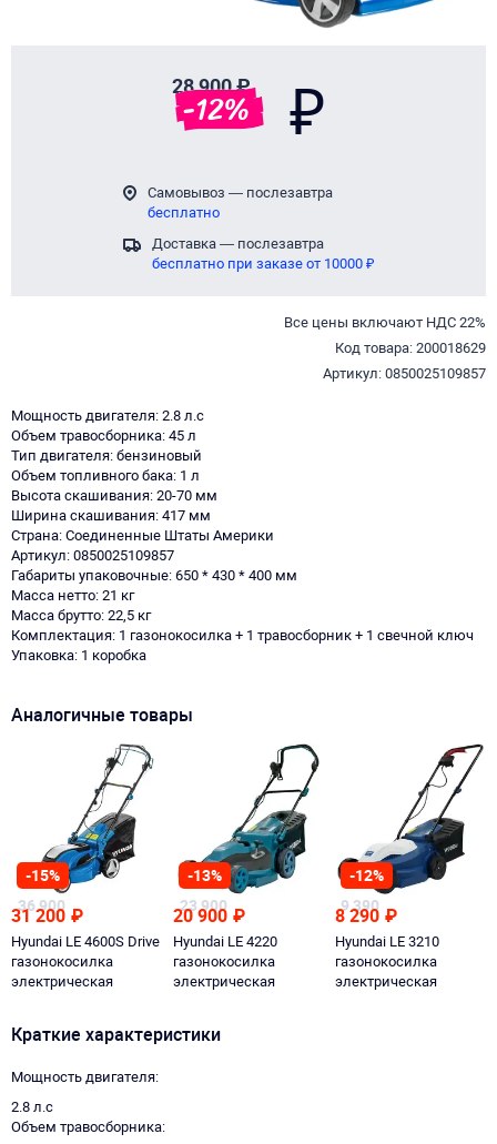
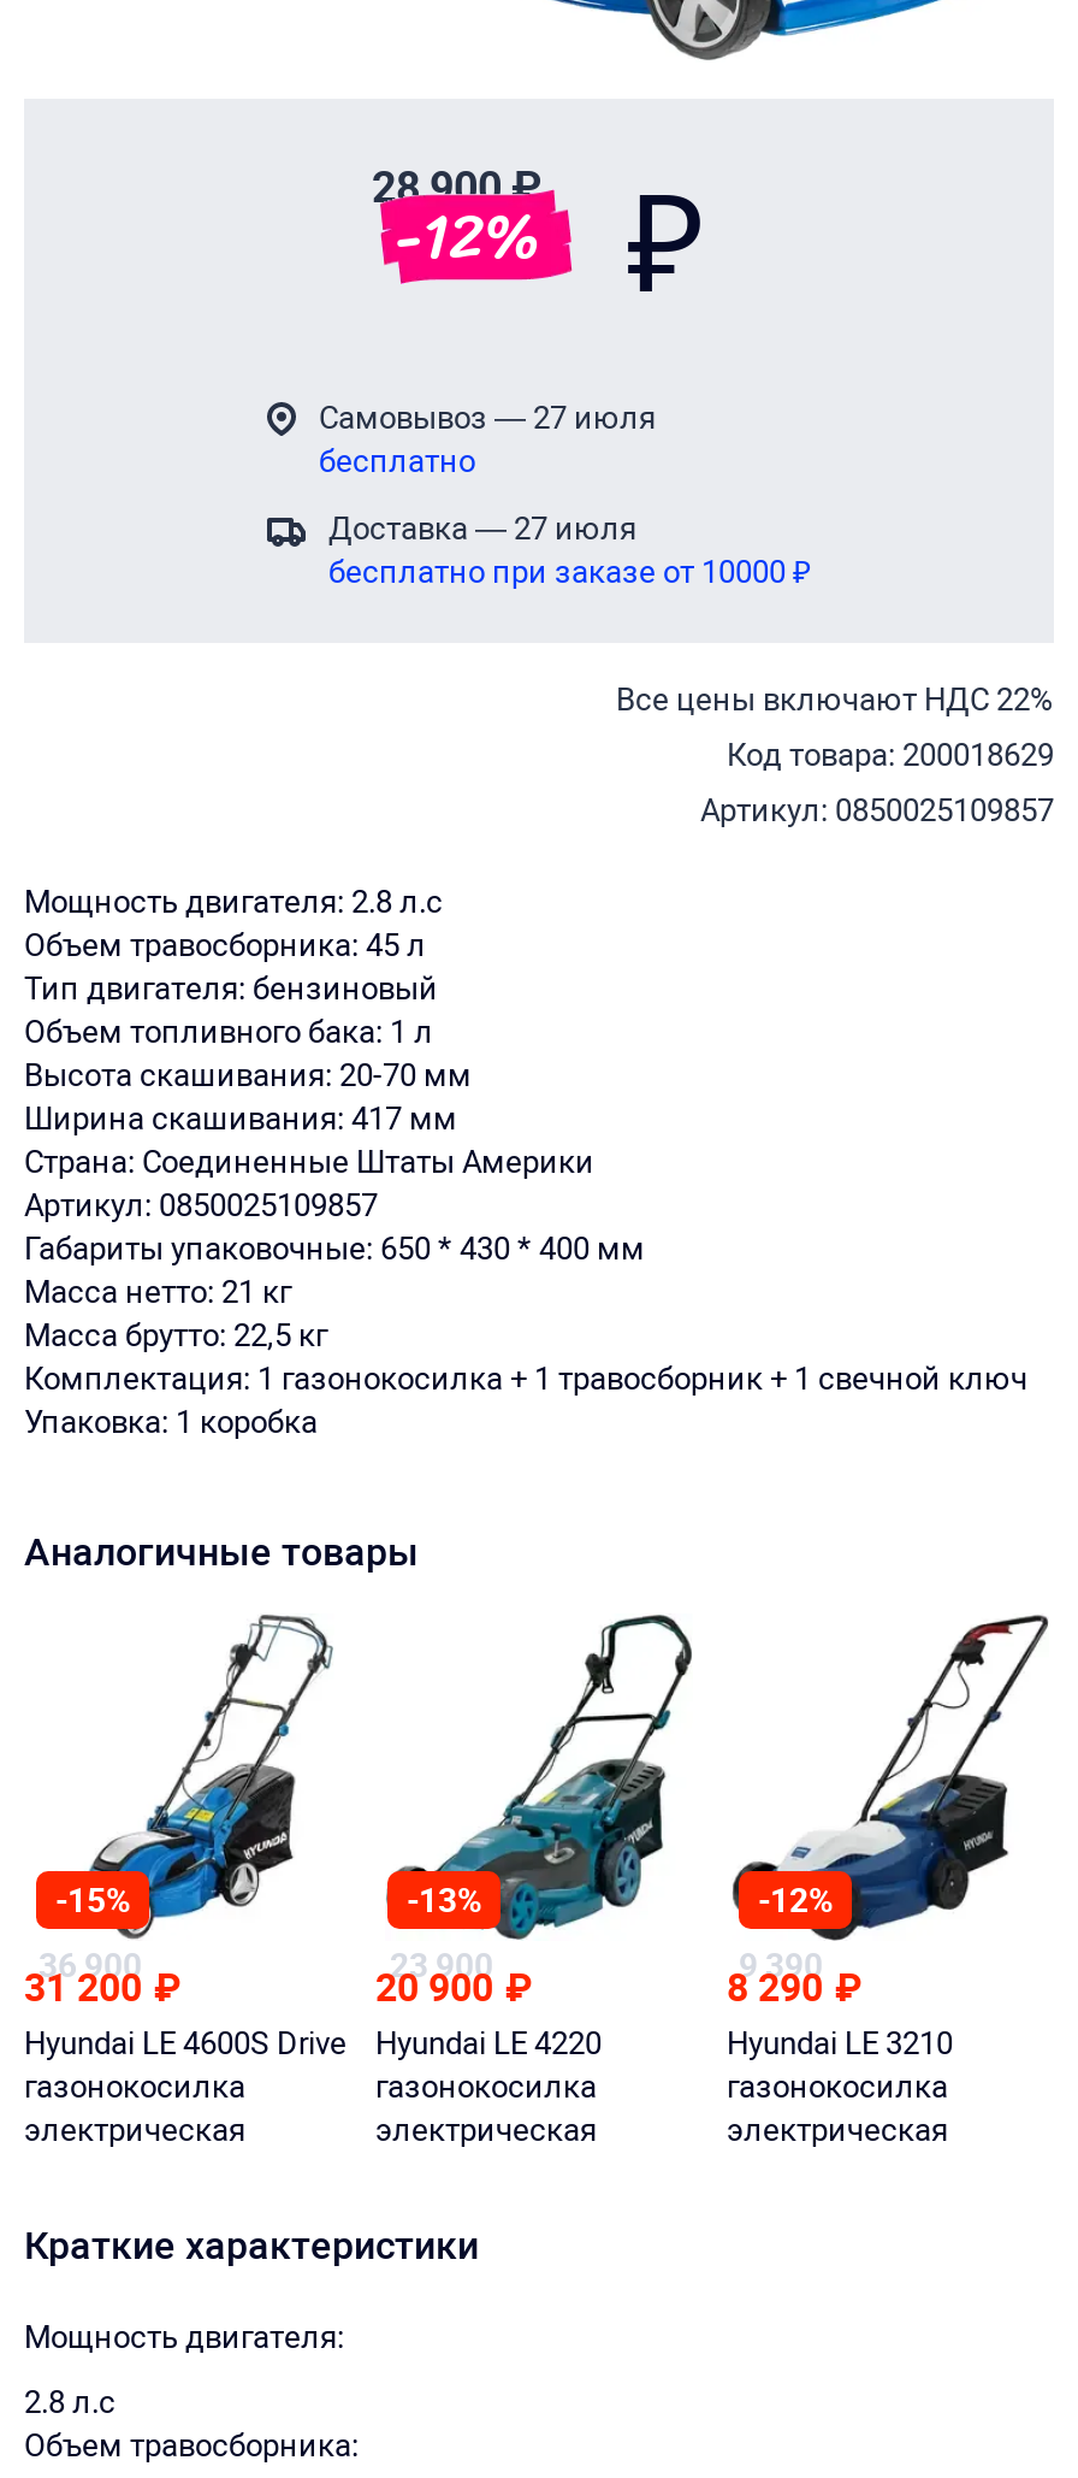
[147,184,332,201] Самовывоз — послезавтра -> [319,399,656,435] Самовывоз — 27 июля
[151,235,323,252] Доставка — послезавтра -> [328,510,636,546] Доставка — 27 июля

